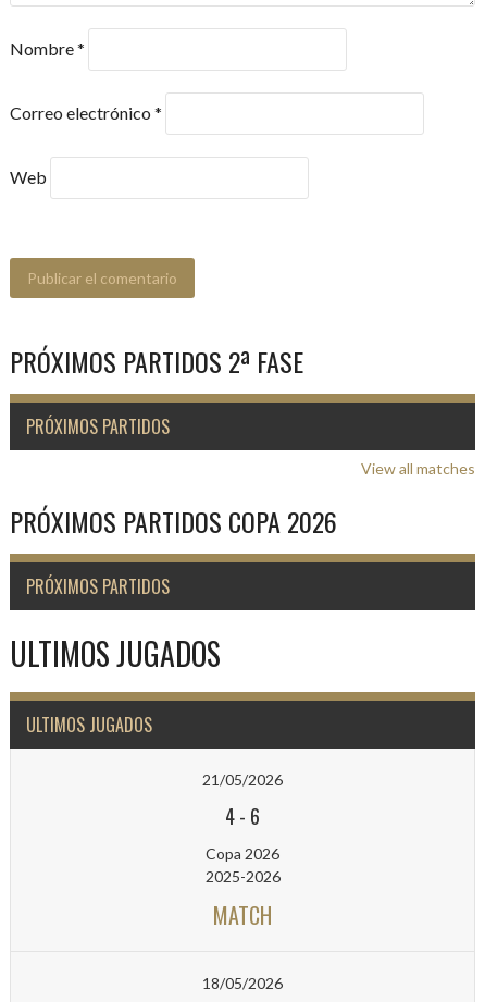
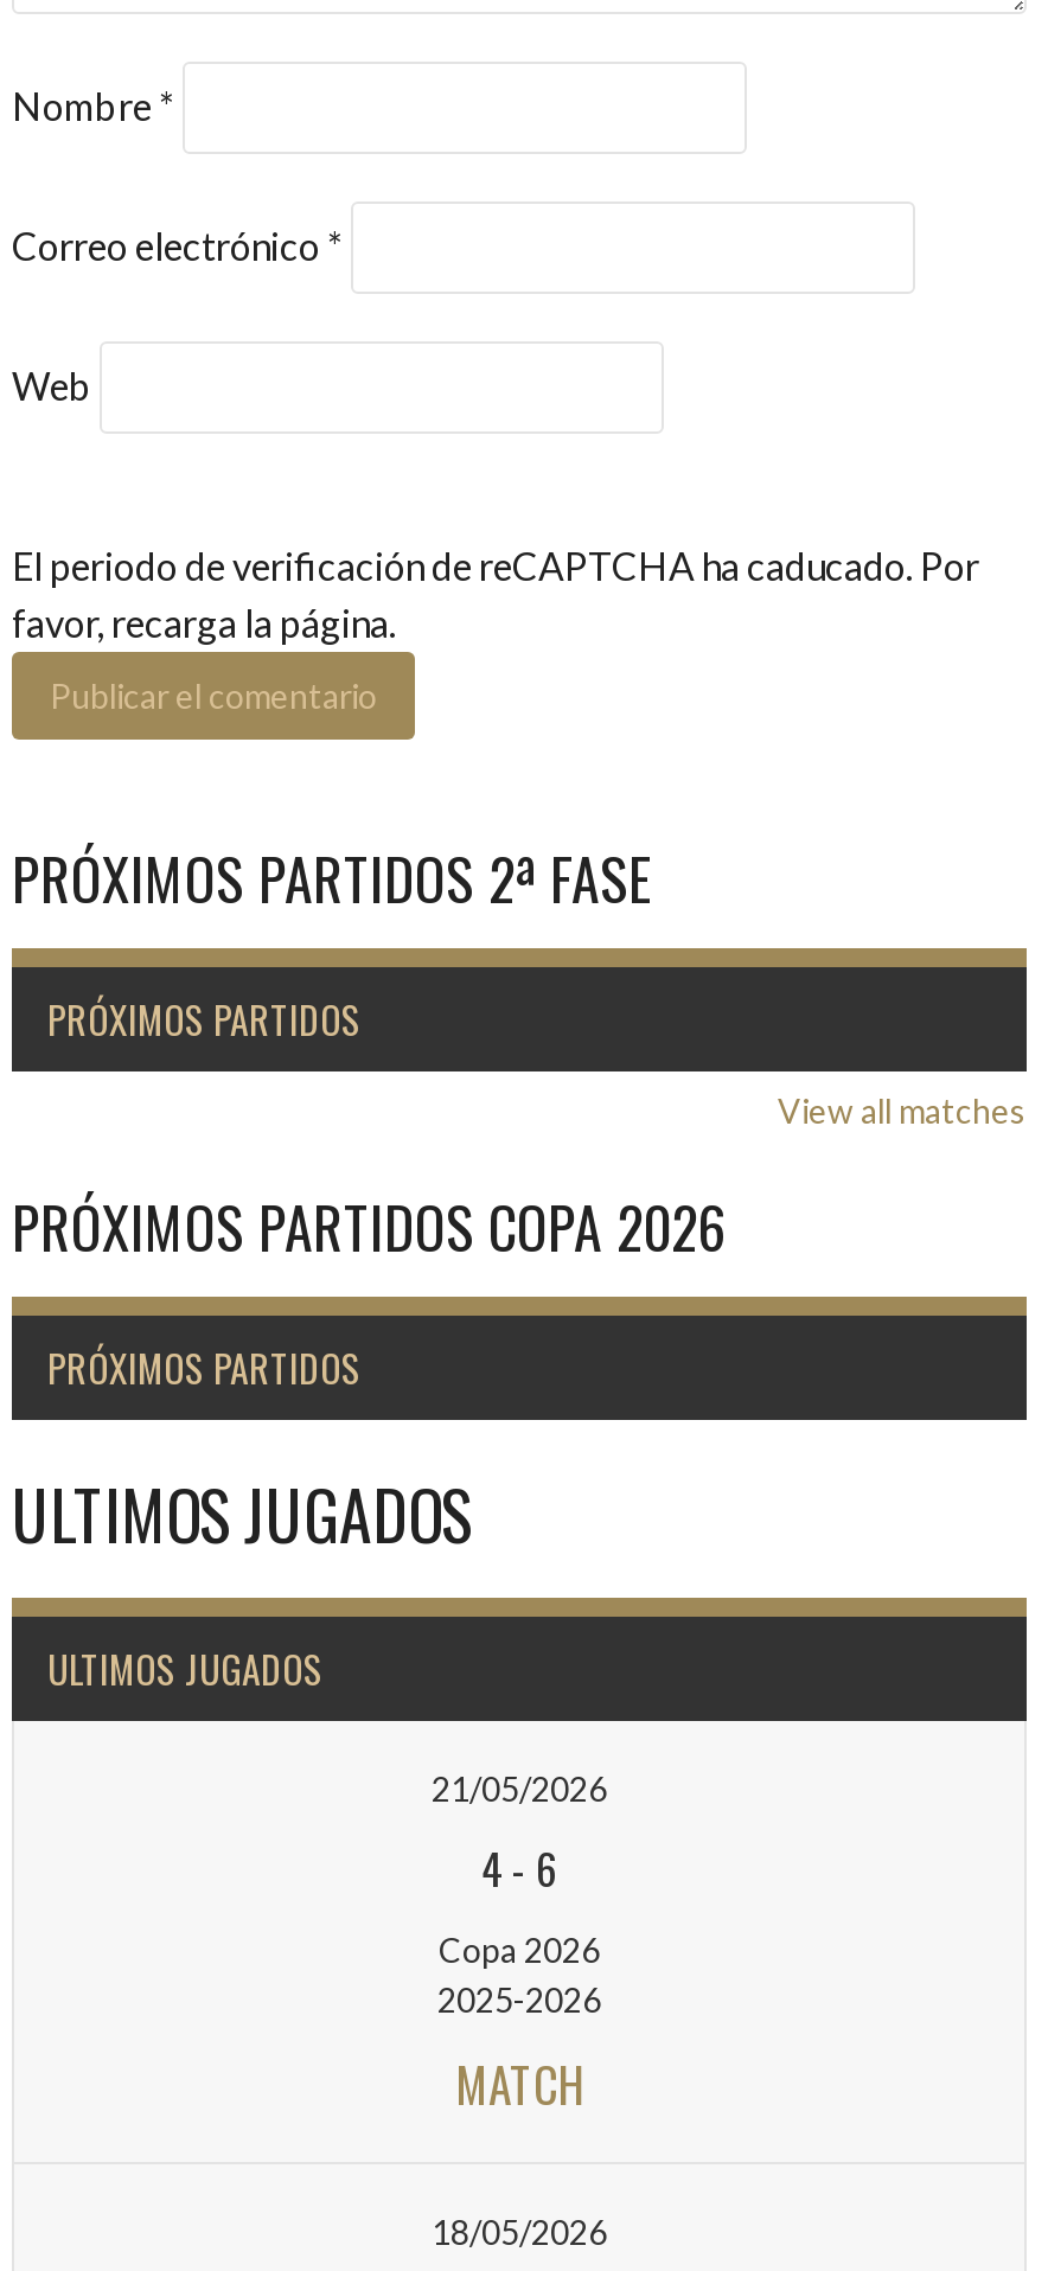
none -> [12,543,979,645] El periodo de verificación de reCAPTCHA ha caducado. Por | favor, recarga la página.

